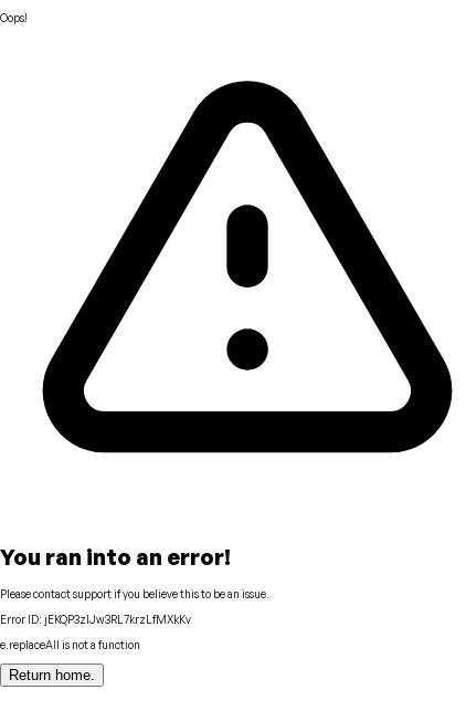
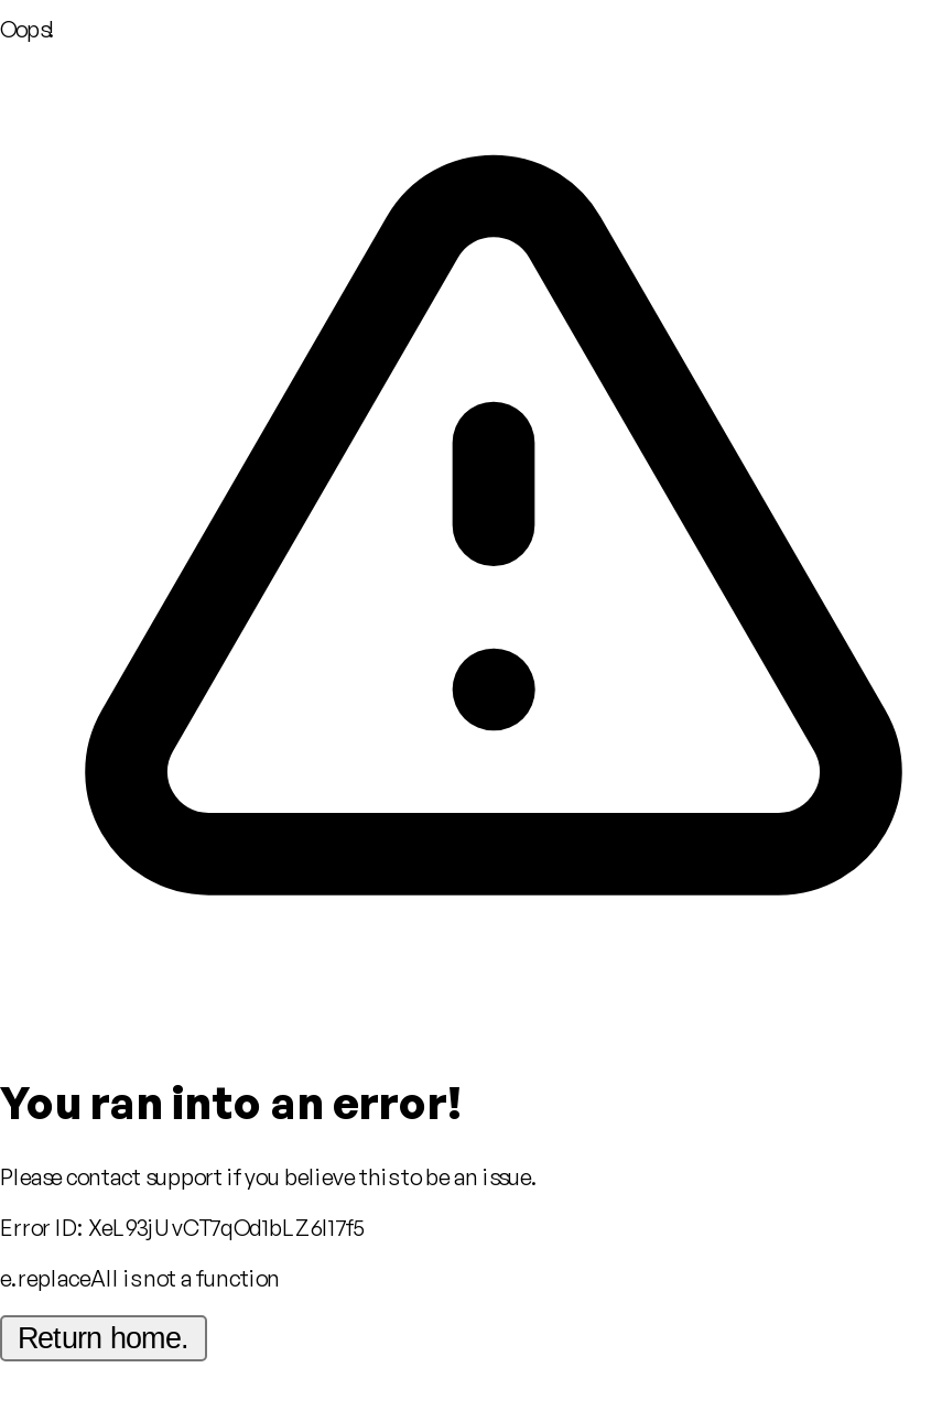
[0,612,191,626] Error ID: jEKQP3zIJw3RL7krzLfMXkKv -> [0,1213,364,1240] Error ID: XeL93jUvCT7qOd1bLZ6l17f5

